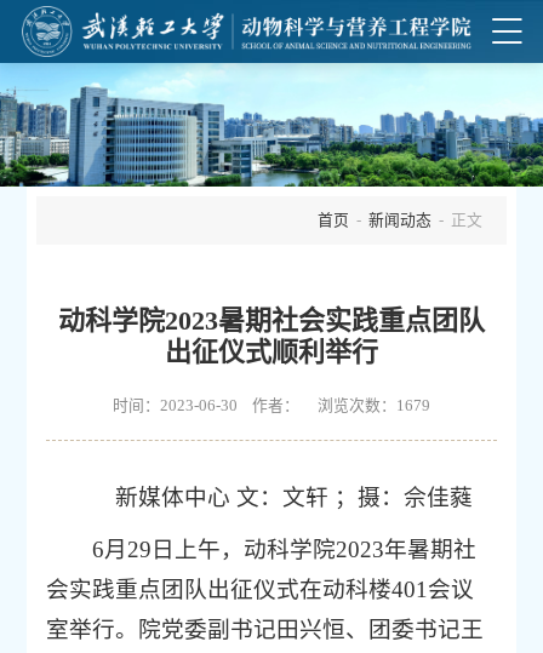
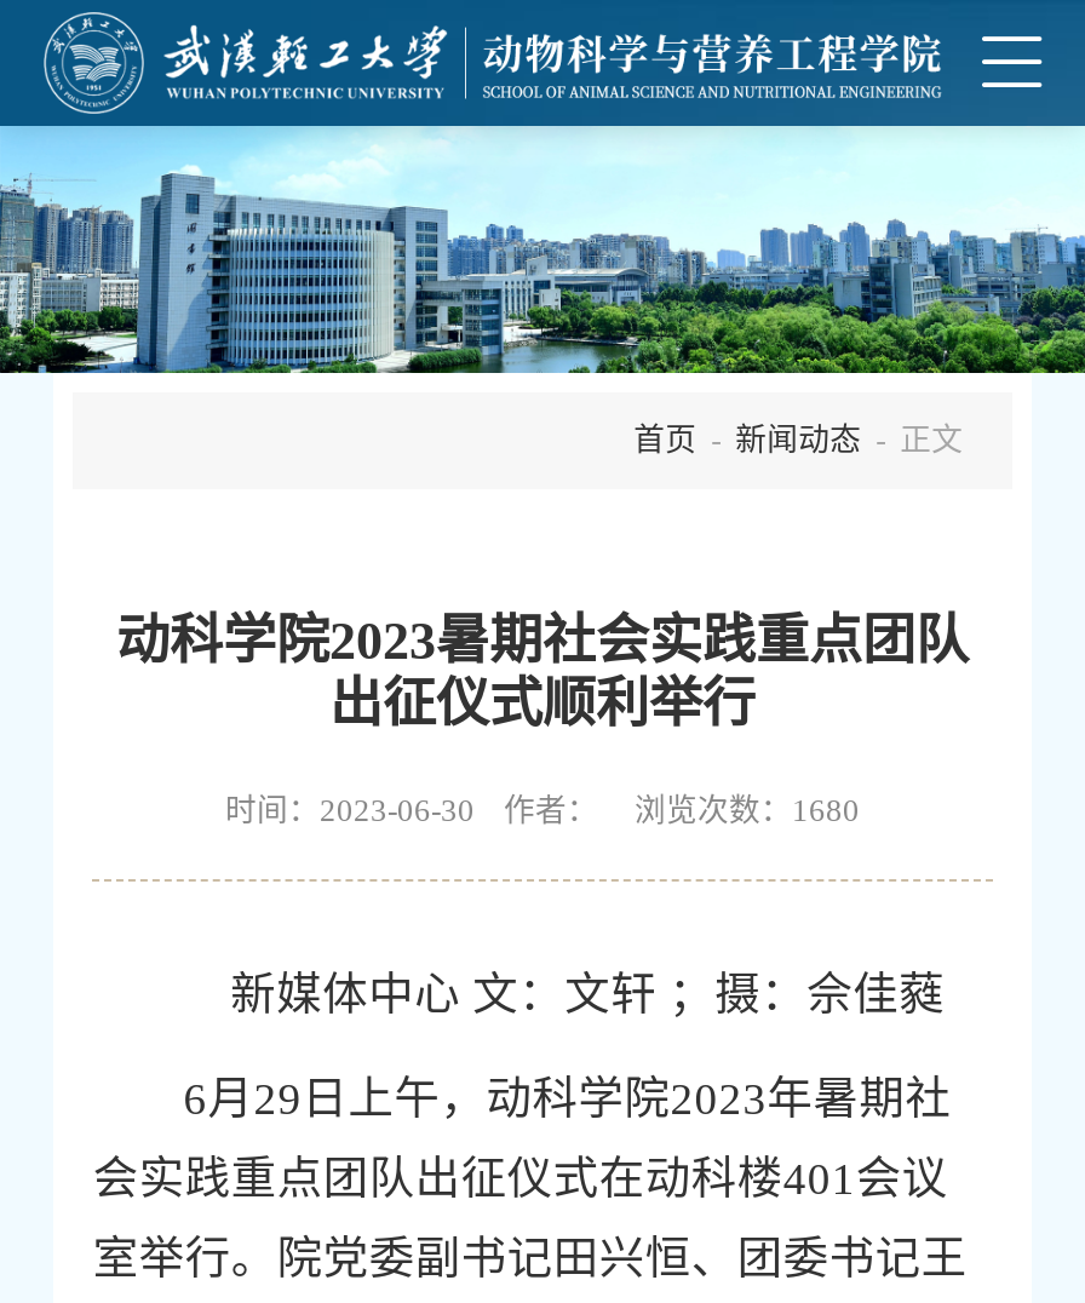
[113,397,430,414] 时间：2023-06-30 作者： 浏览次数：1679 -> [225,794,860,828] 时间：2023-06-30 作者： 浏览次数：1680

